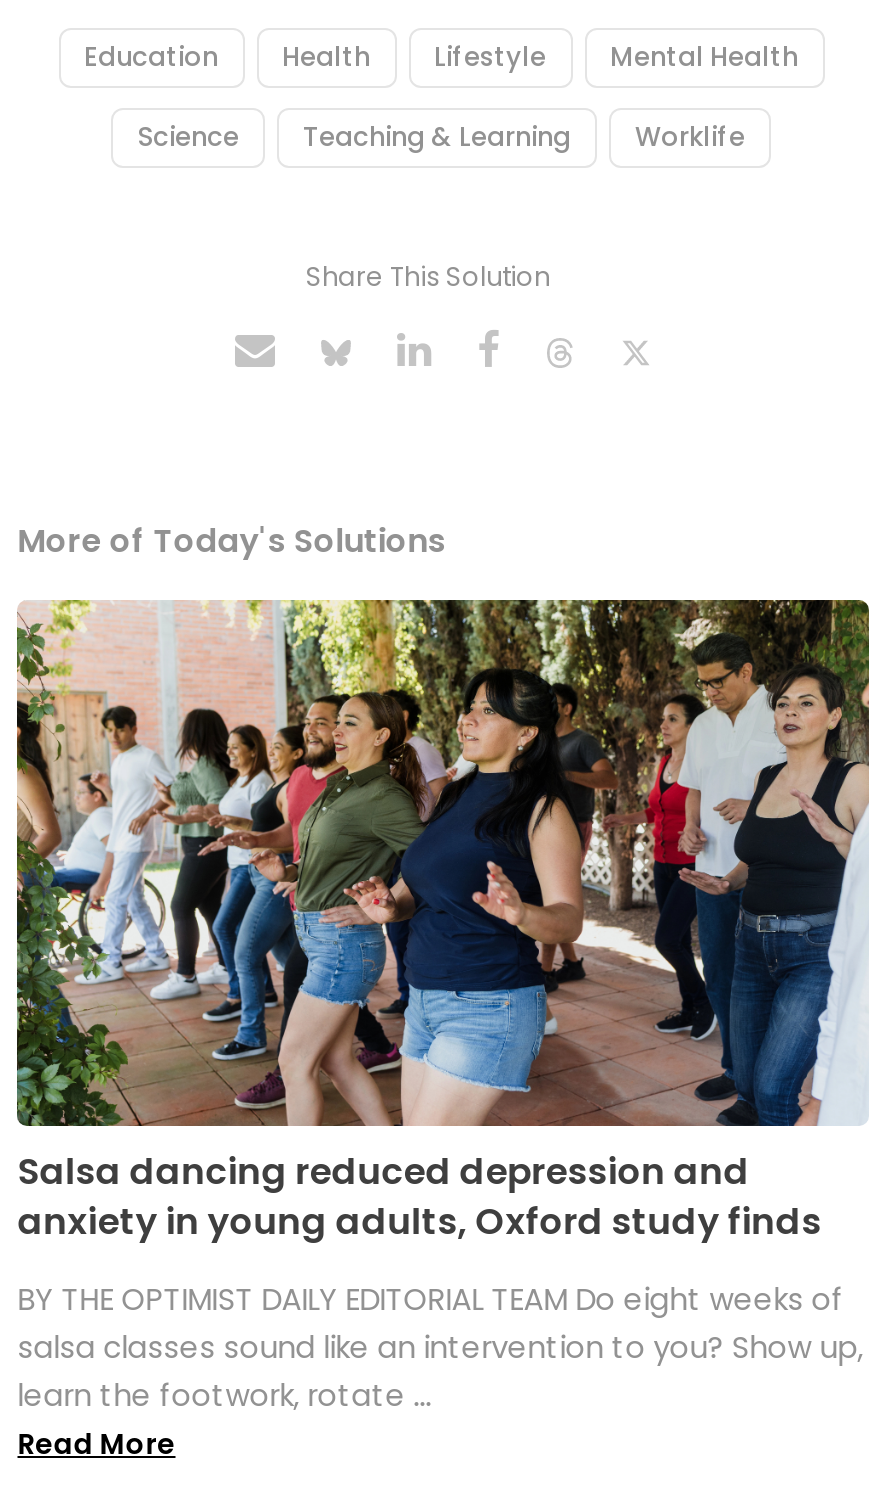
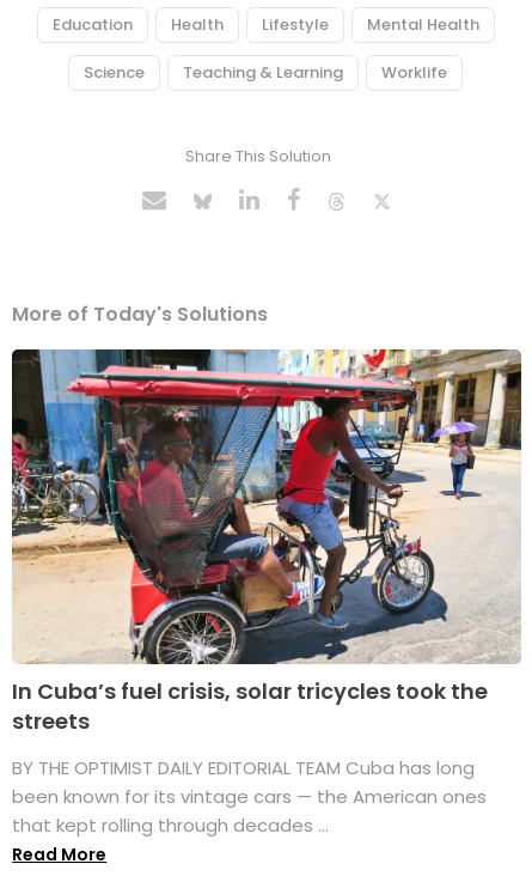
[15,598,869,1247] [image] | Salsa dancing reduced depression and | anxiety in young adults, Oxford study finds -> [11,348,521,736] [image] | In Cuba’s fuel crisis, solar tricycles took the | streets
[17,1279,863,1417] BY THE OPTIMIST DAILY EDITORIAL TEAM Do eight weeks of | salsa classes sound like an intervention to you? Show up, | learn the footwork, rotate ... -> [12,756,487,838] BY THE OPTIMIST DAILY EDITORIAL TEAM Cuba has long | been known for its vintage cars — the American ones | that kept rolling through decades ...

